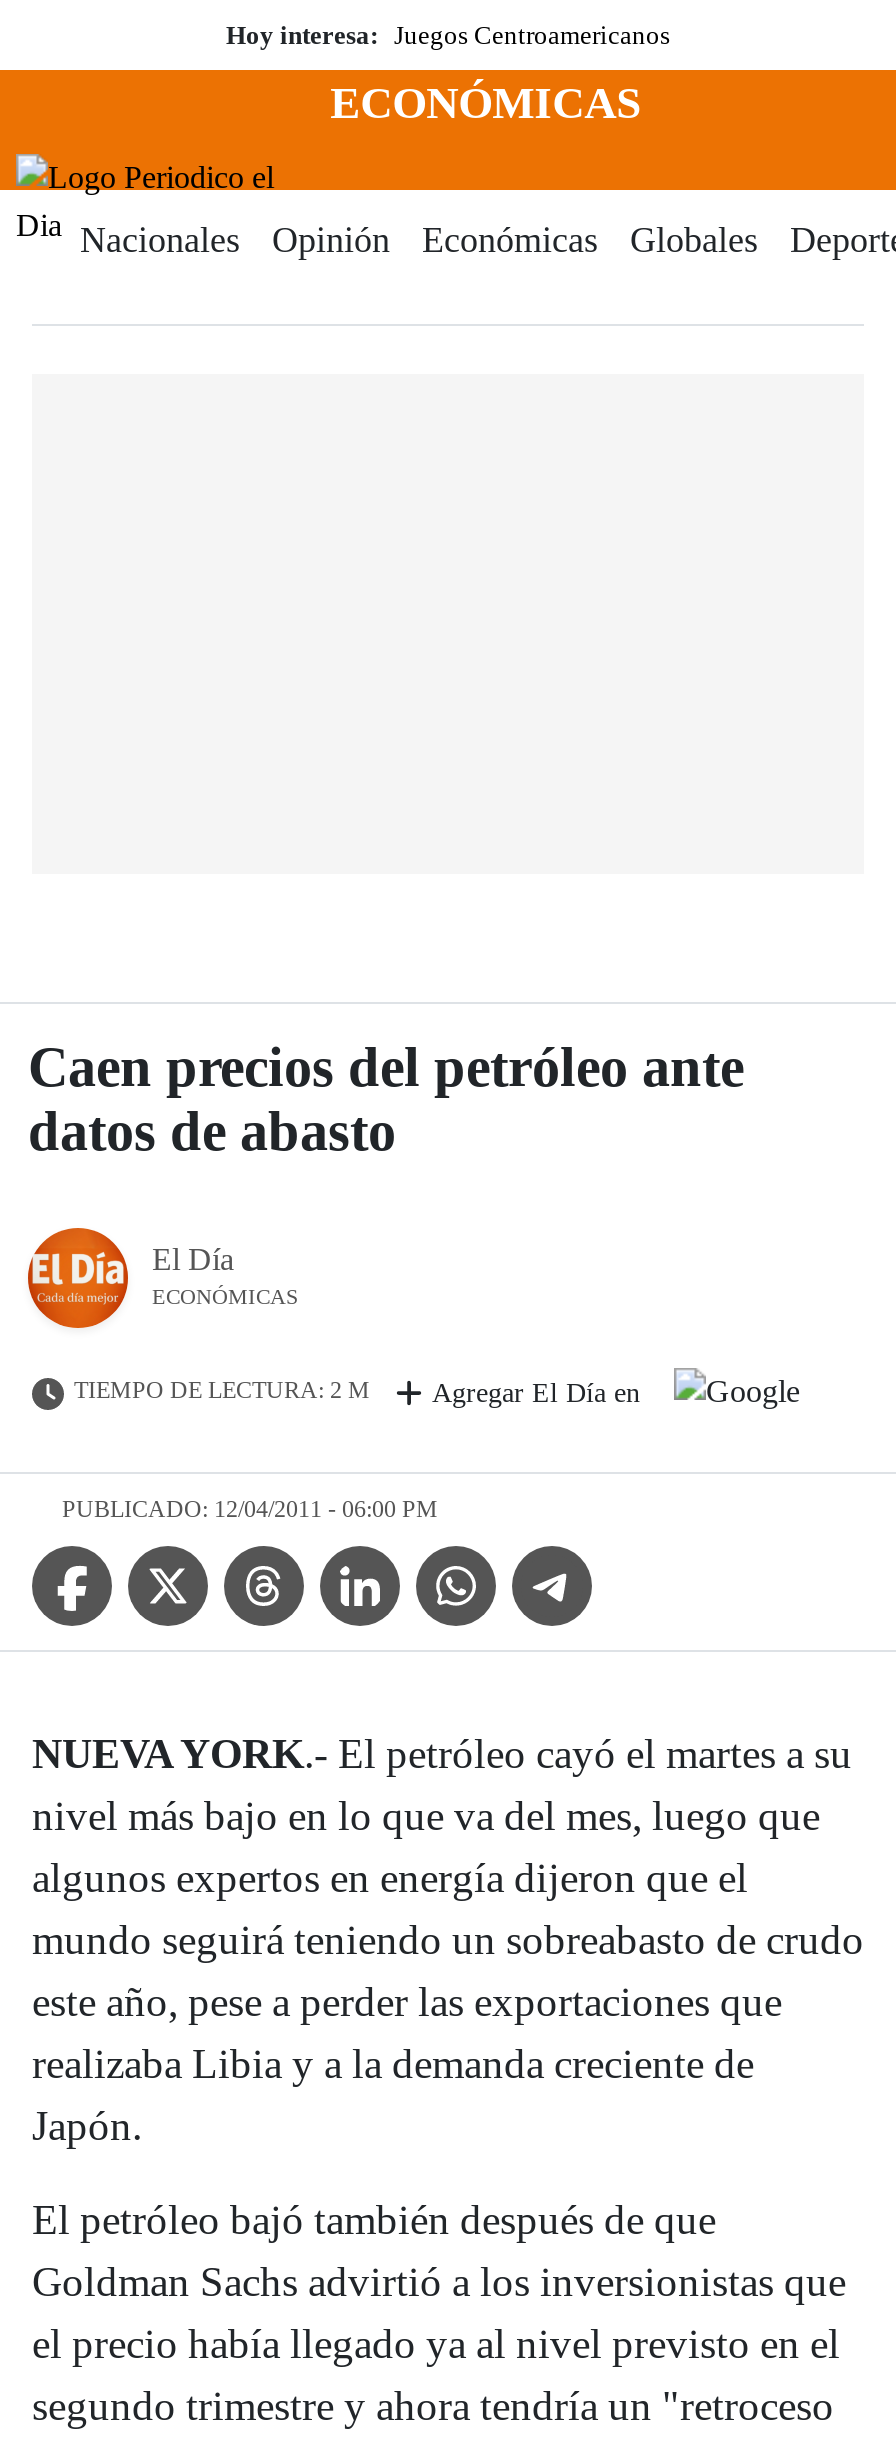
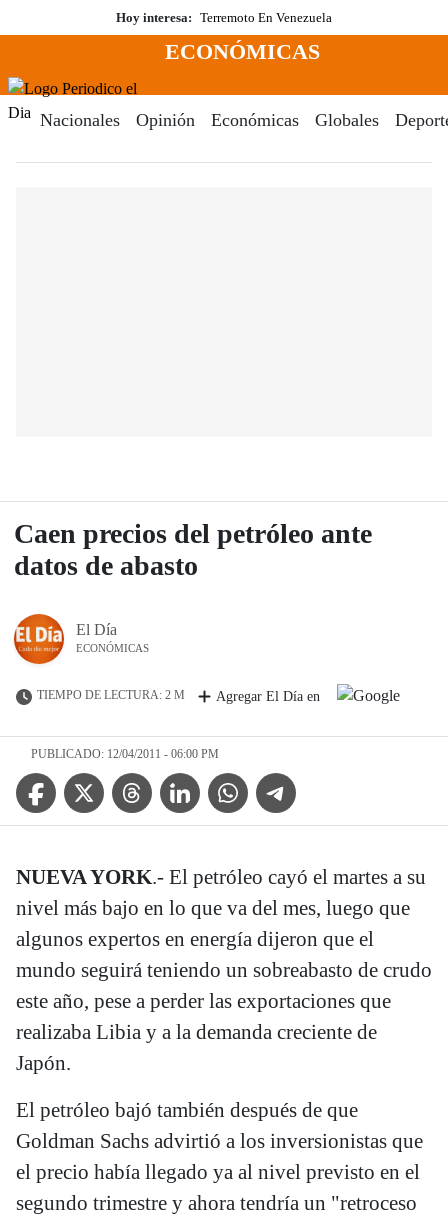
[226,20,670,50] Hoy interesa: Juegos Centroamericanos -> [116,10,332,25] Hoy interesa: Terremoto En Venezuela

